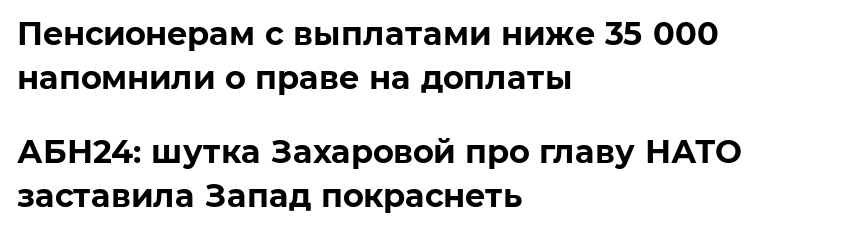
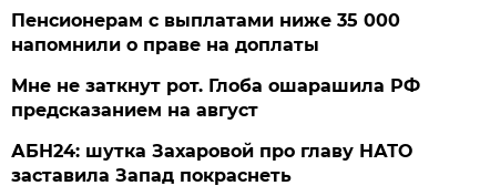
none -> [12,76,421,121] Мне не заткнут рот. Глоба ошарашила РФ | предсказанием на август

